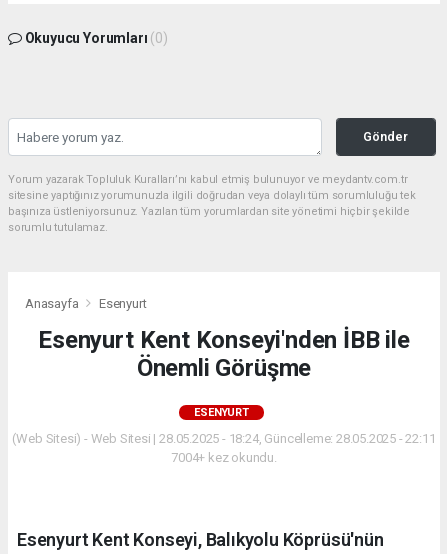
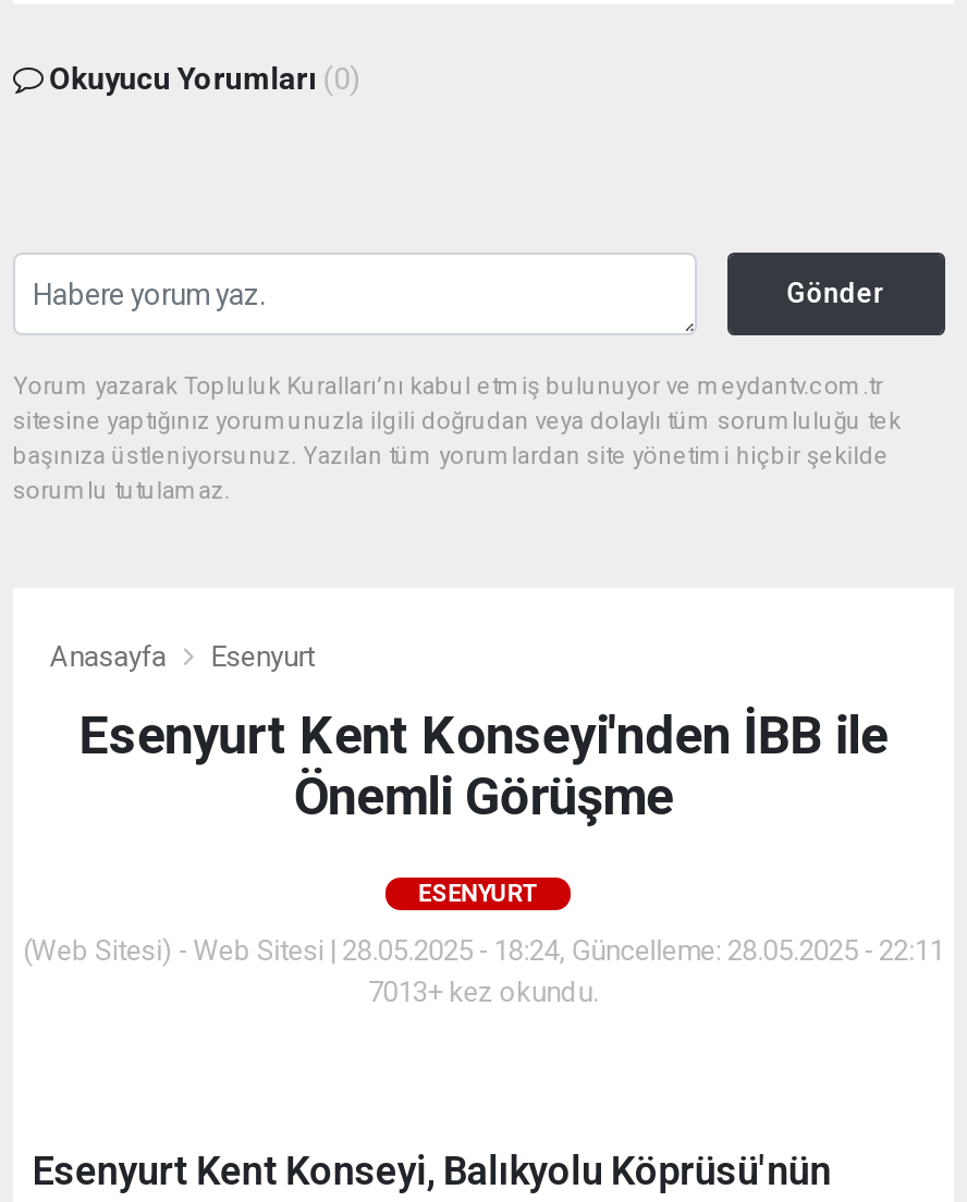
[171,450,277,465] 7004+ kez okundu. -> [368,976,599,1009] 7013+ kez okundu.

